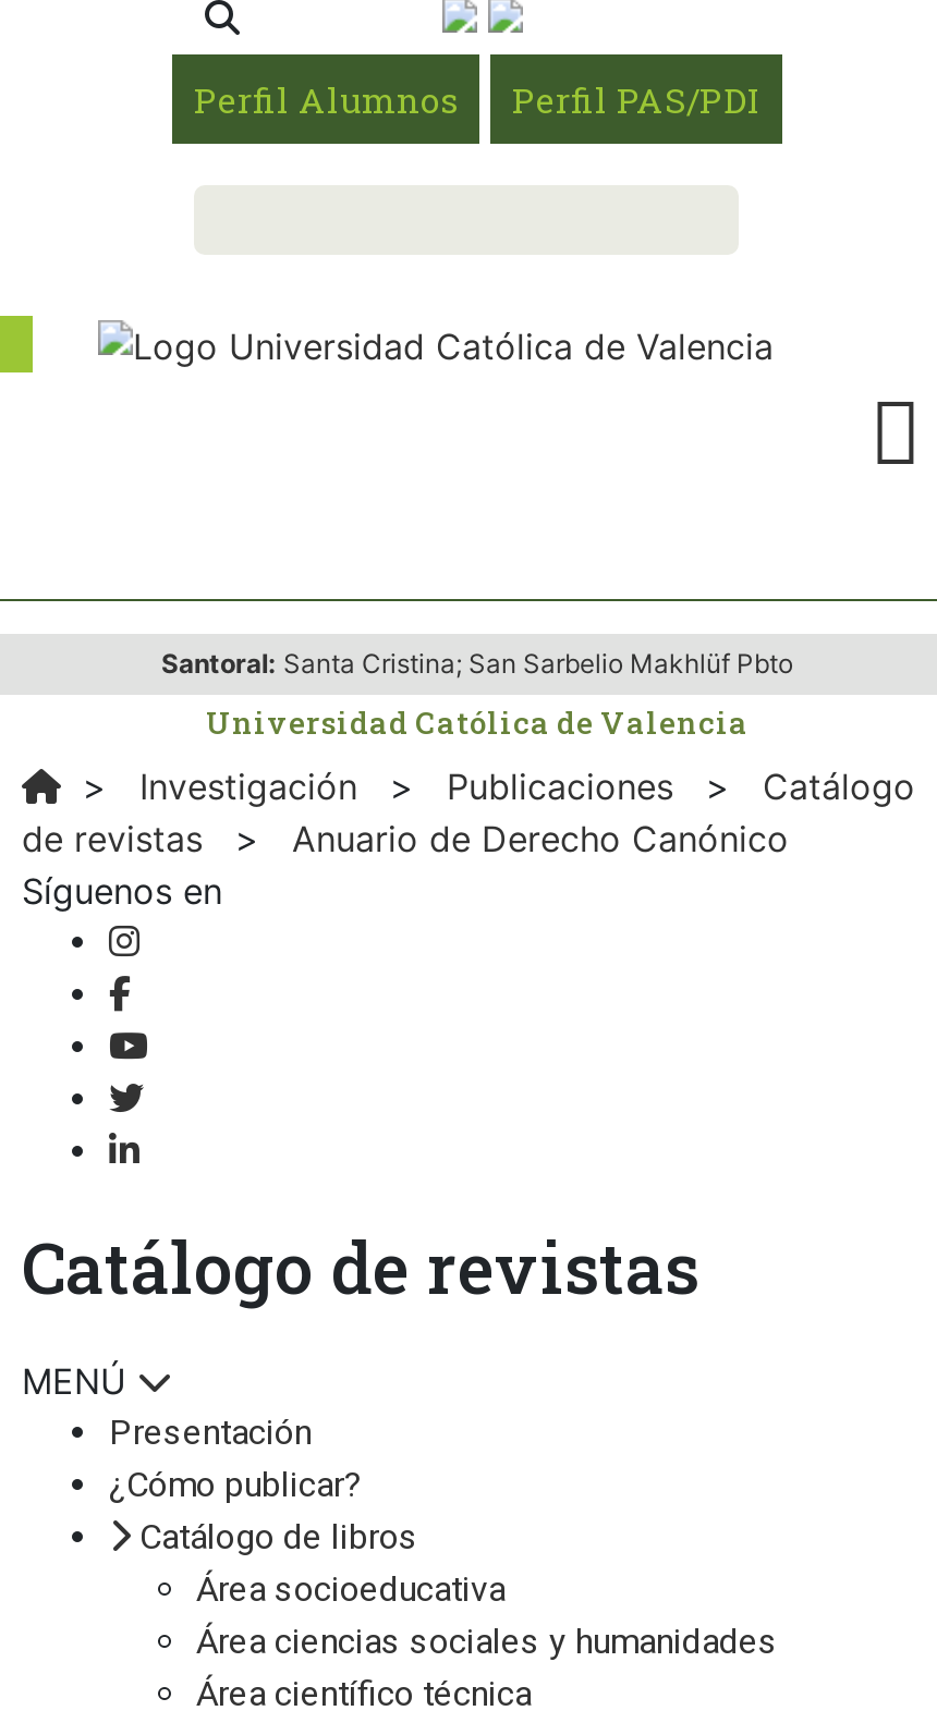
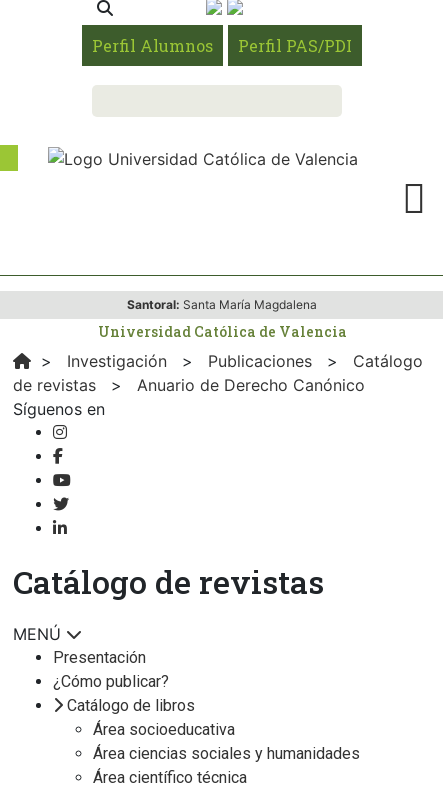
[161,647,793,680] Santoral: Santa Cristina; San Sarbelio Makhlüf Pbto -> [127,297,317,312] Santoral: Santa María Magdalena

